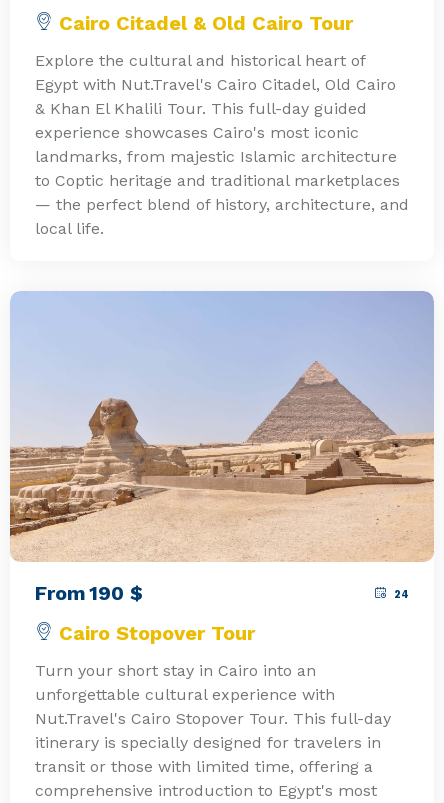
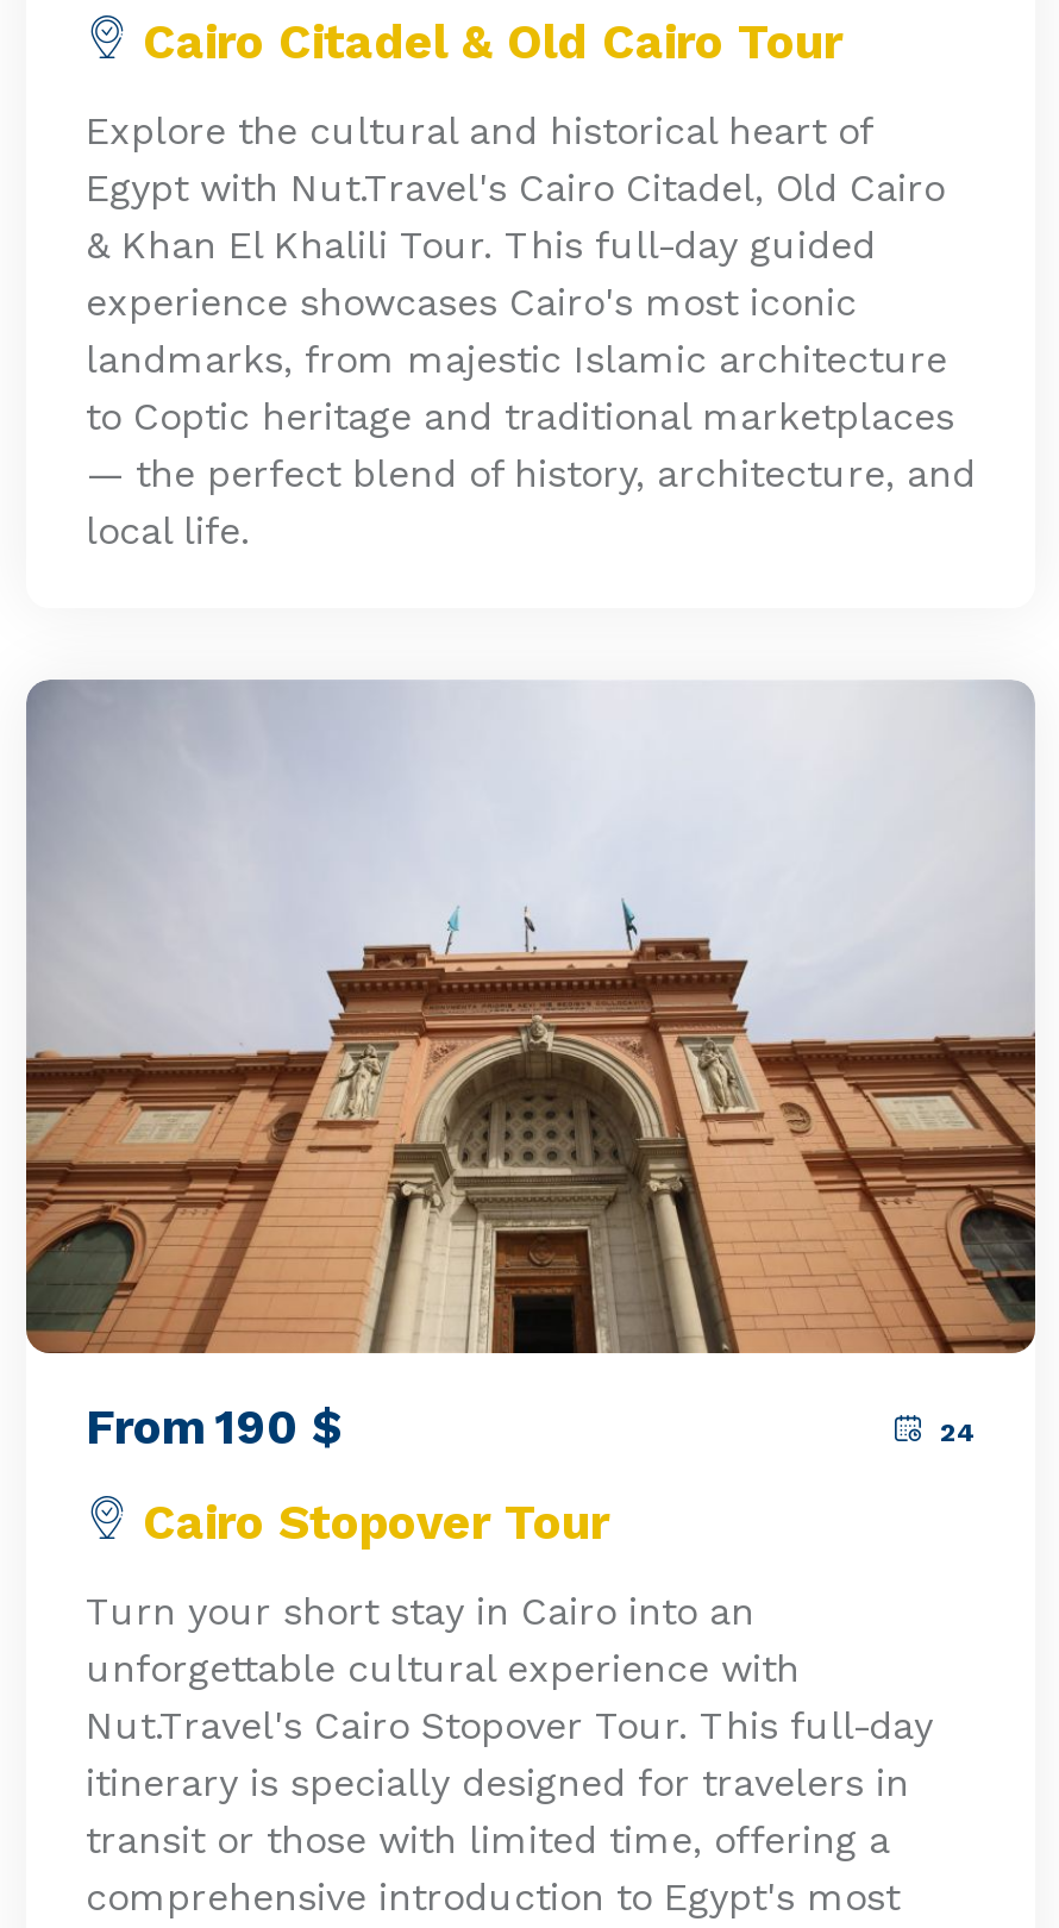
[9,291,435,562] [image] -> [24,680,1038,1356] [image]

